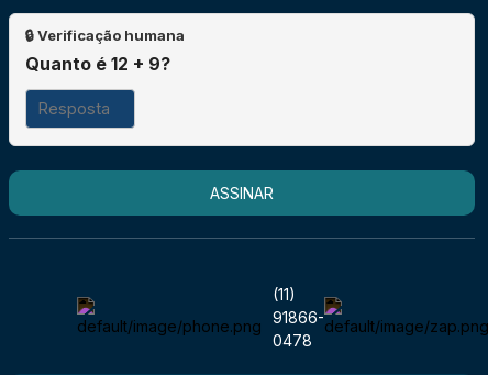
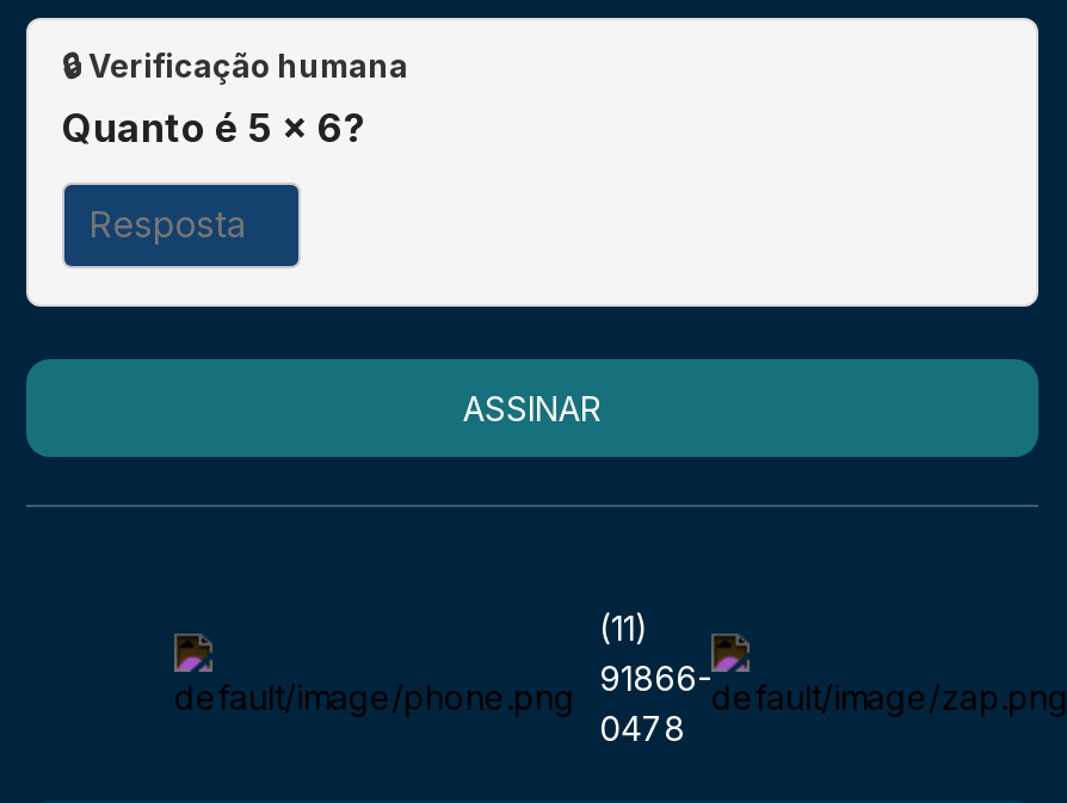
[25,53,170,75] Quanto é 12 + 9? -> [62,104,365,152] Quanto é 5 x 6?

